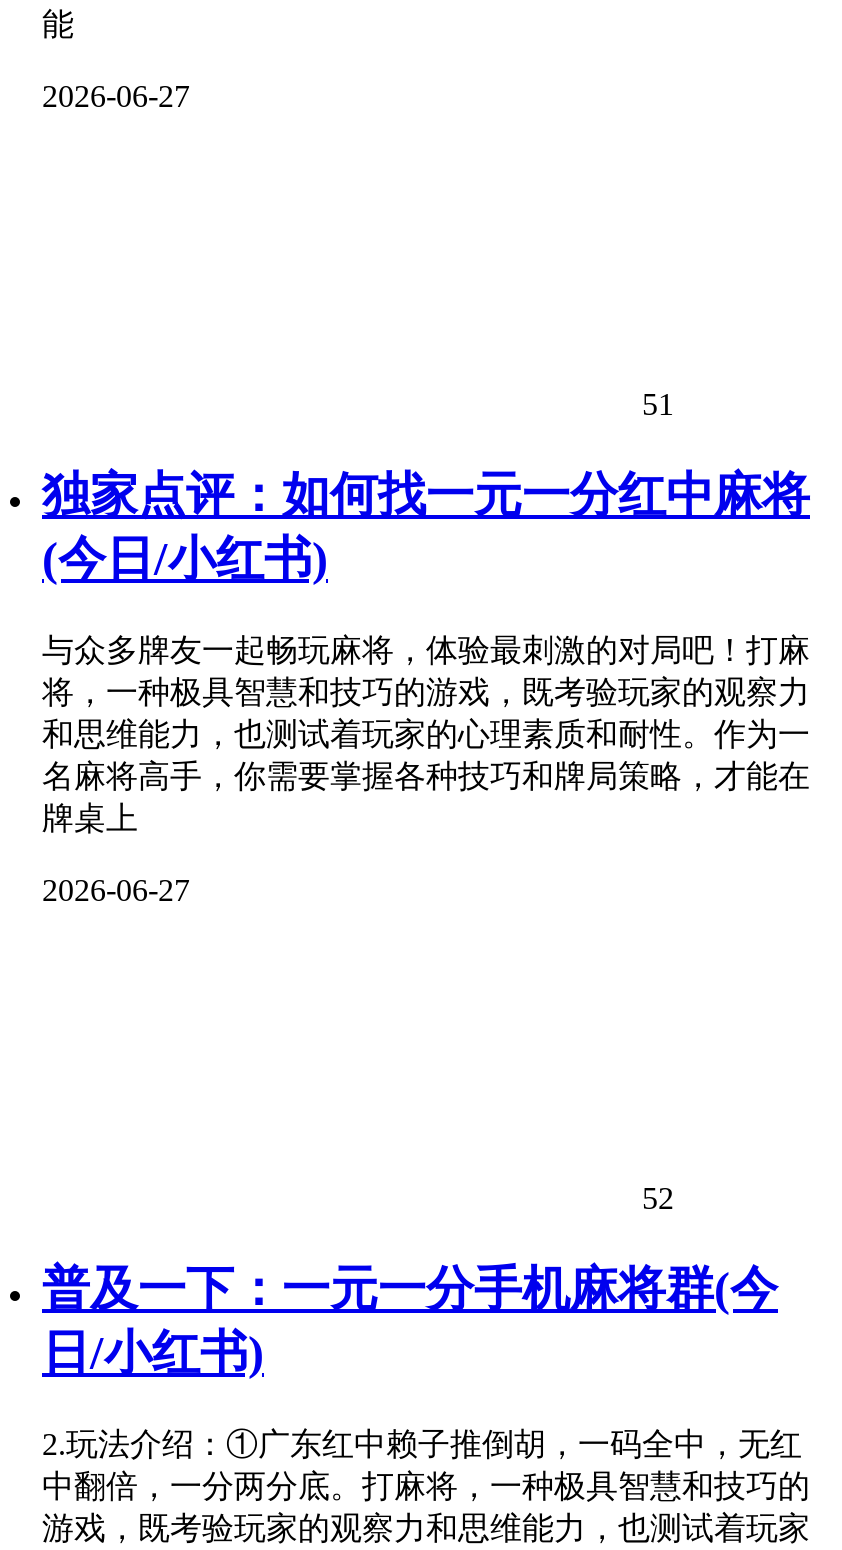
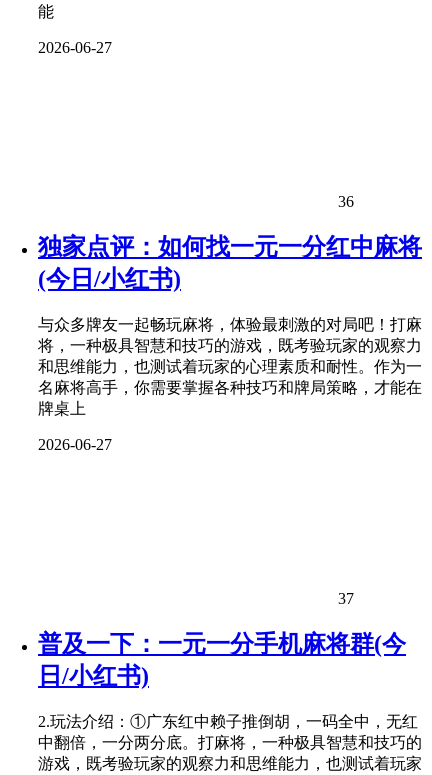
[642,387,674,421] 51 -> [338,193,354,210] 36
[642,1180,674,1214] 52 -> [338,590,354,607] 37

